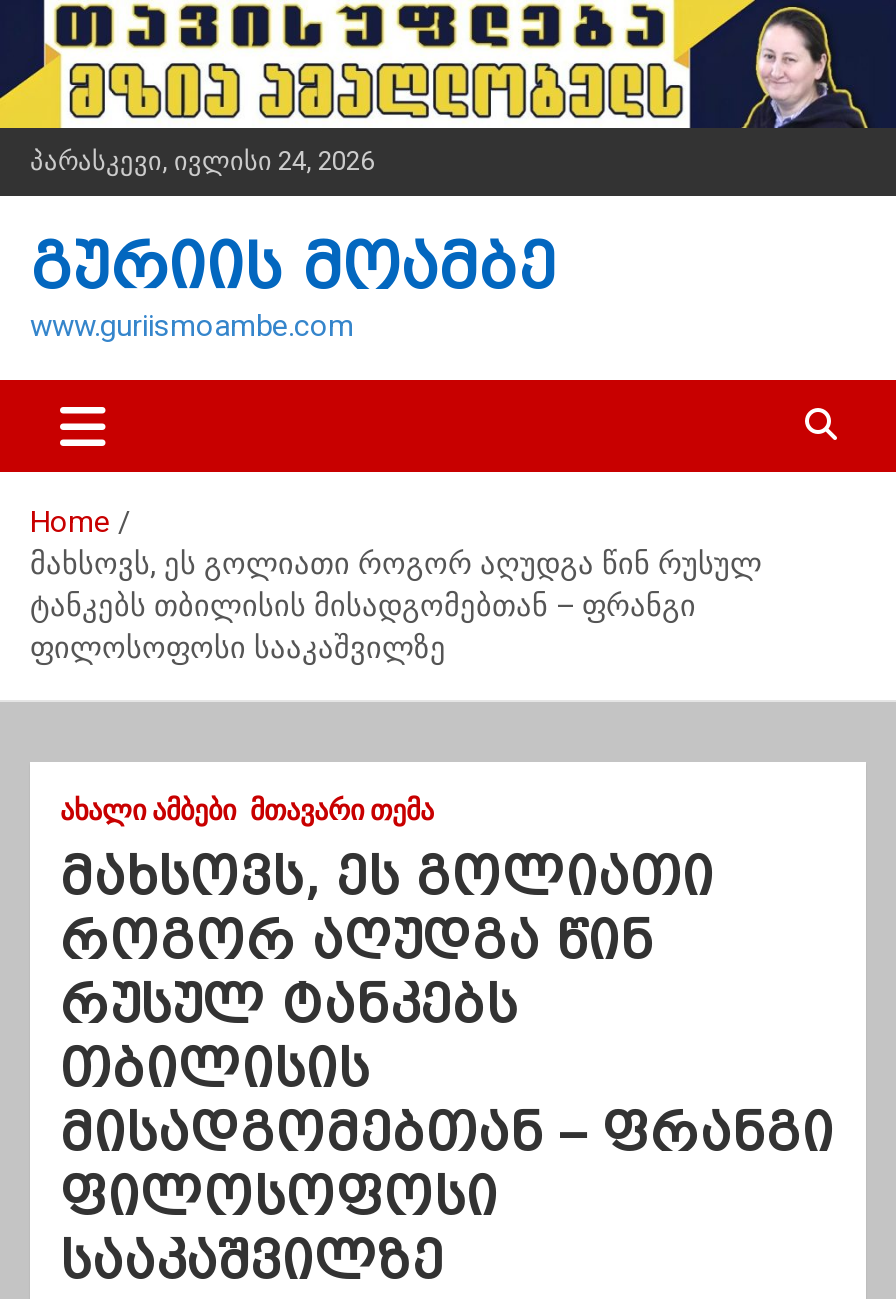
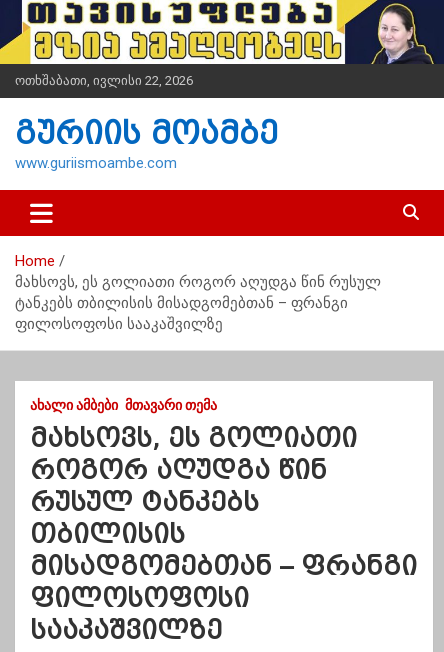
[30,146,374,176] პარასკევი, ივლისი 24, 2026 -> [15,73,193,88] ოთხშაბათი, ივლისი 22, 2026

